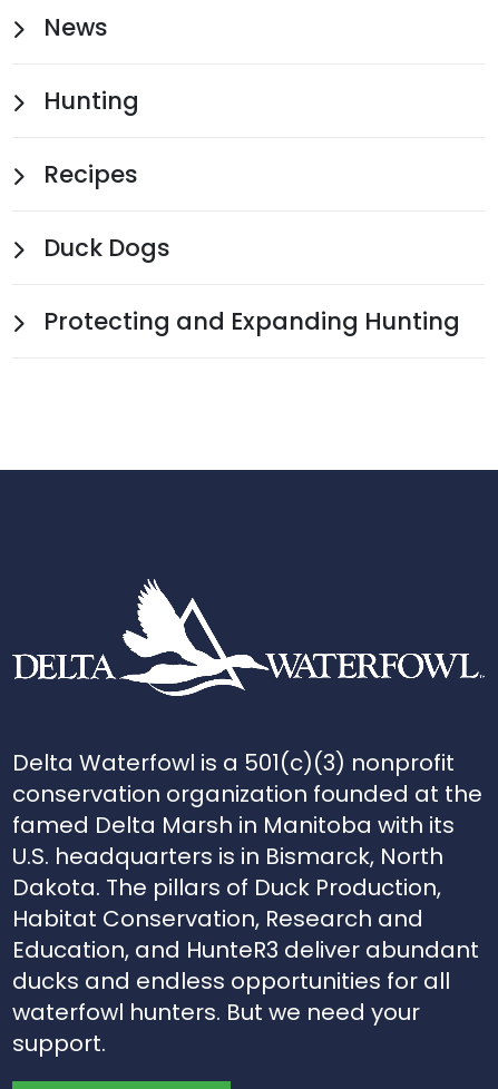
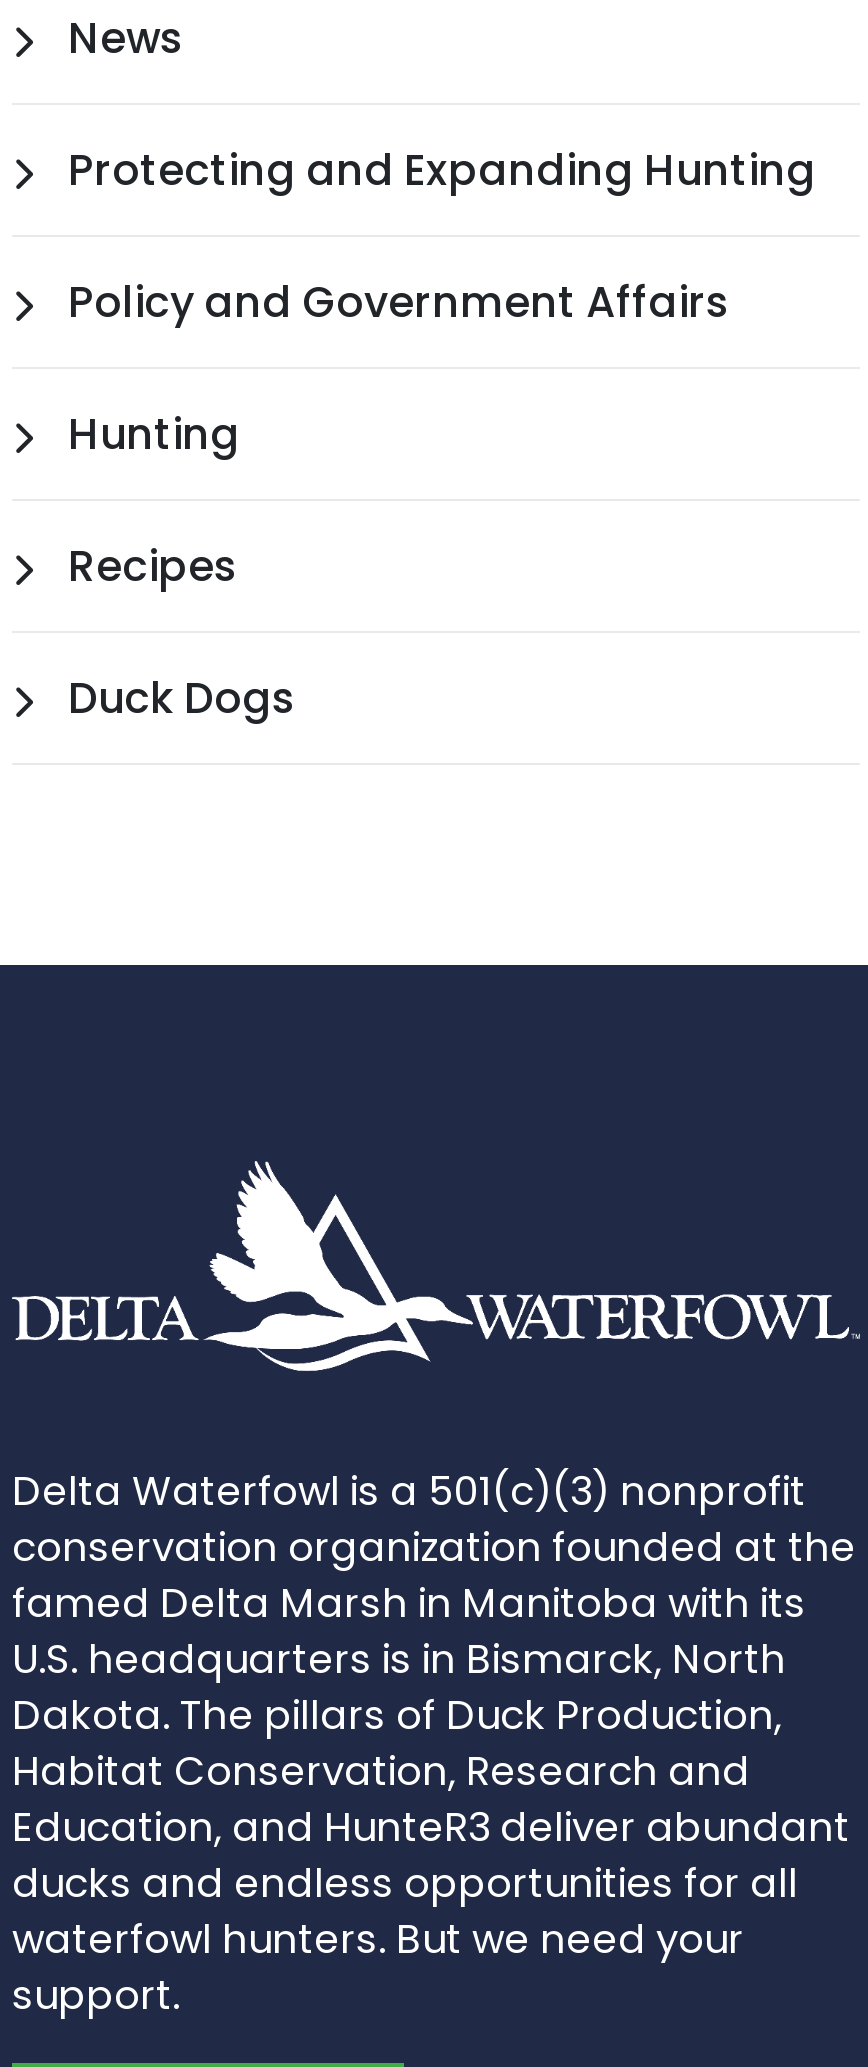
none -> [58,272,730,330] Policy and Government Affairs
moved [38,84,170,263] -> [58,404,296,726]: Hunting | Recipes | Duck Dogs
moved [38,305,460,337] -> [58,140,816,198]: Protecting and Expanding Hunting

